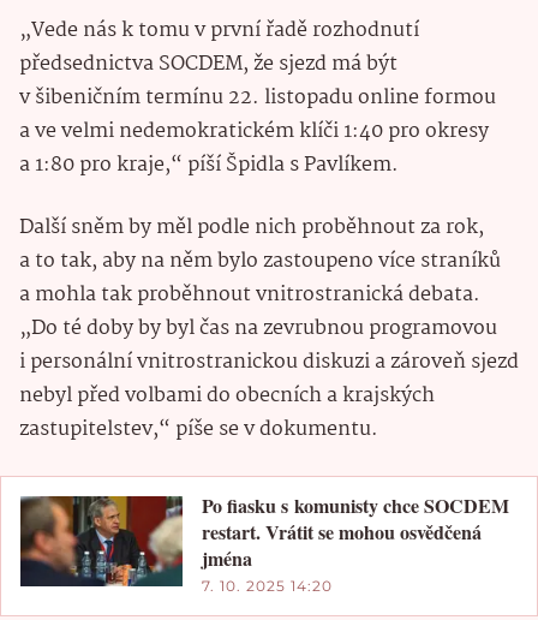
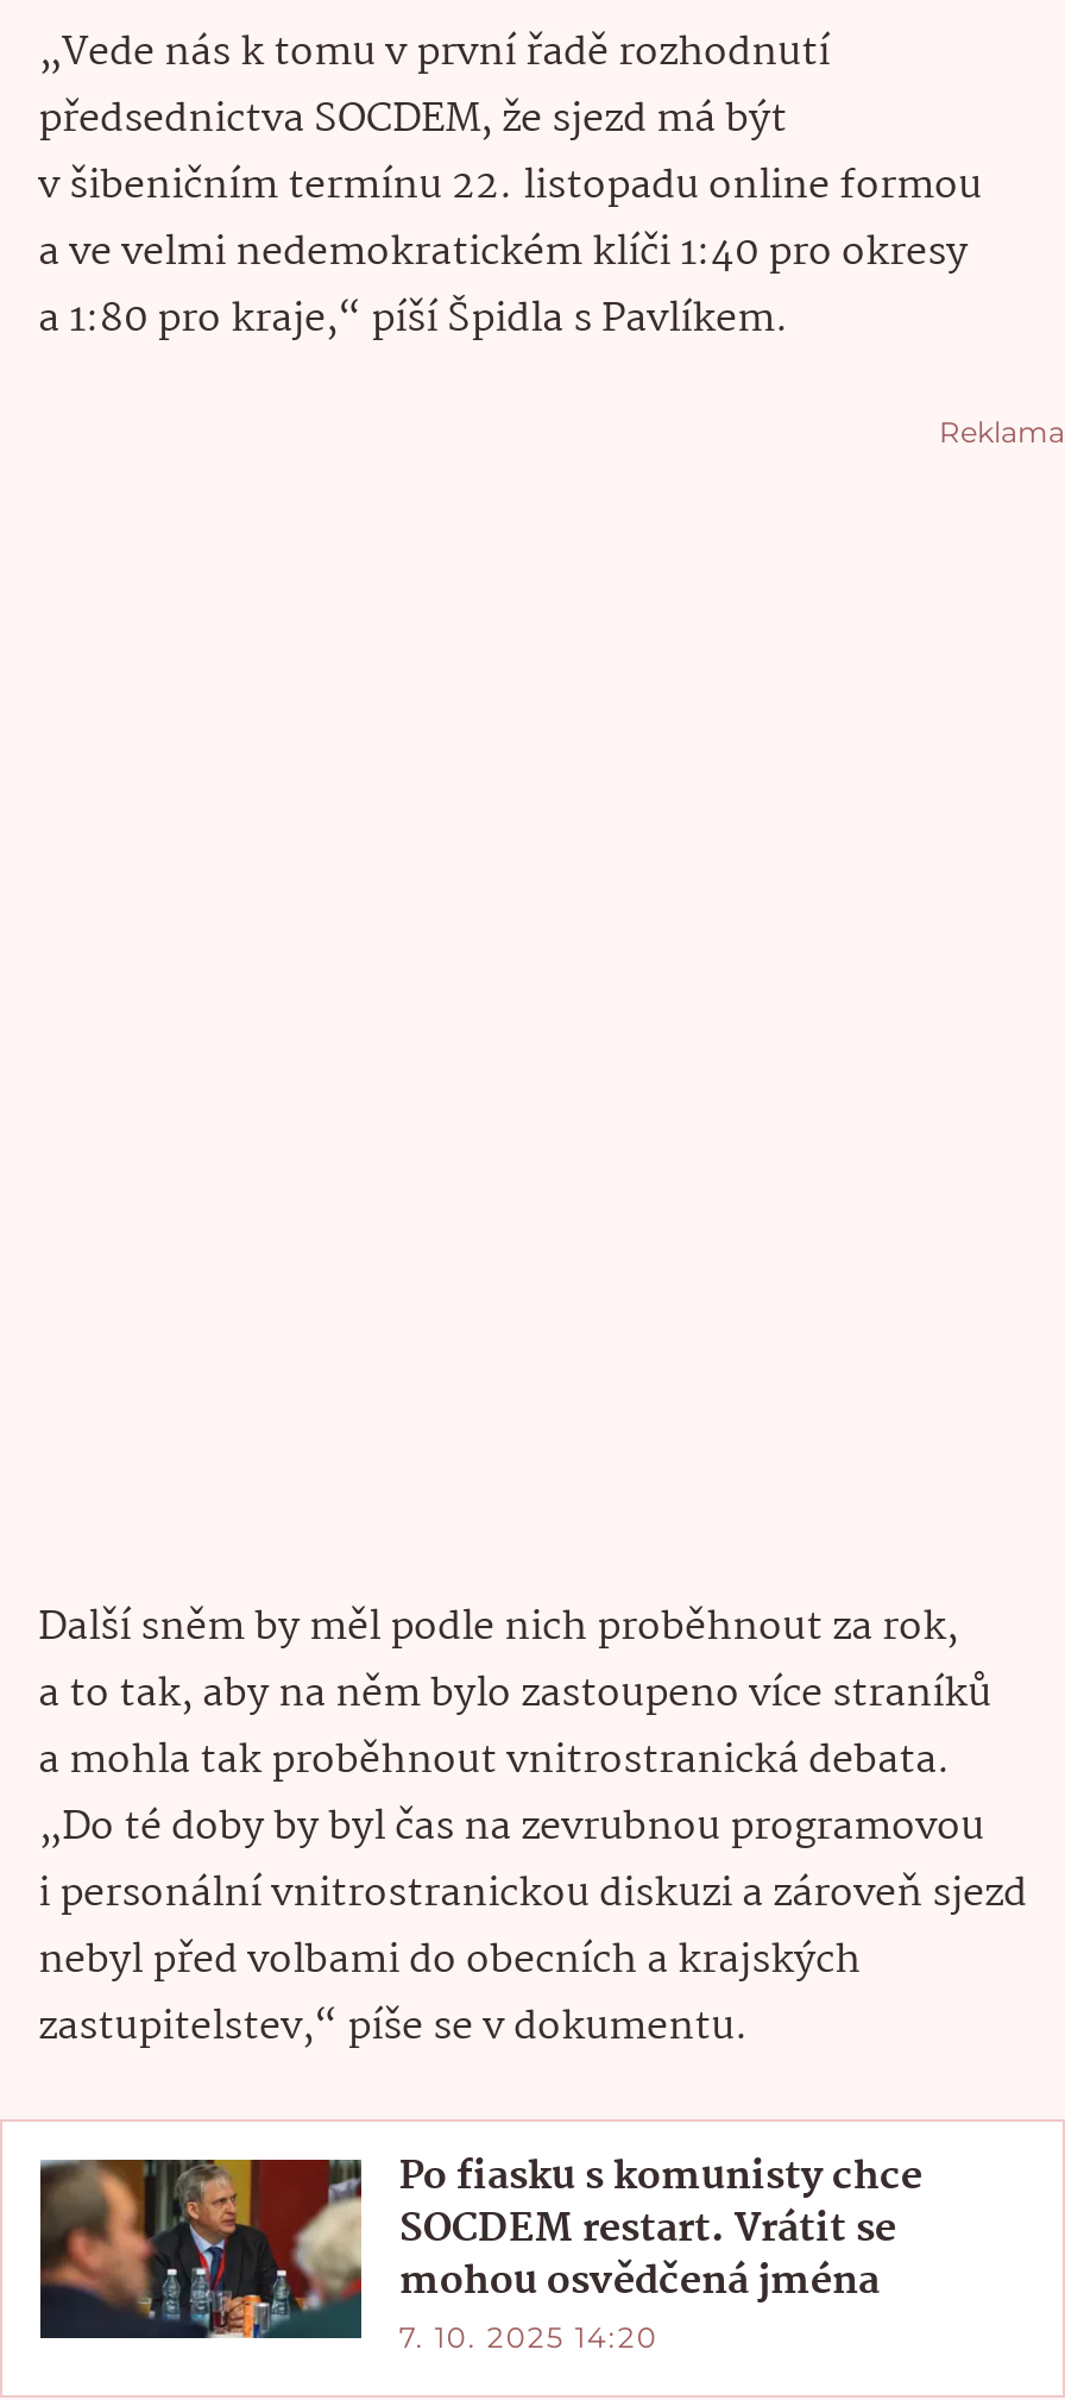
none -> [939,414,1065,450] Reklama

